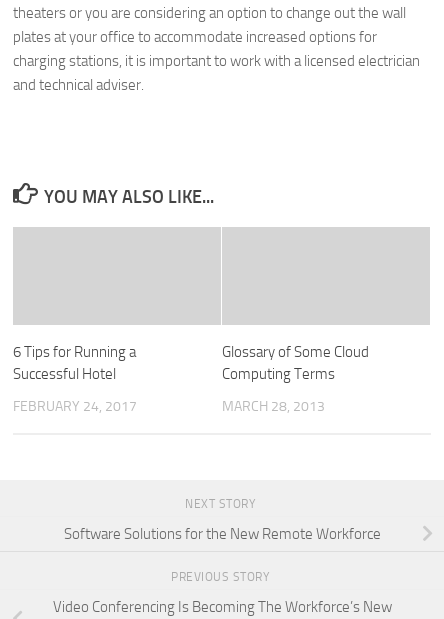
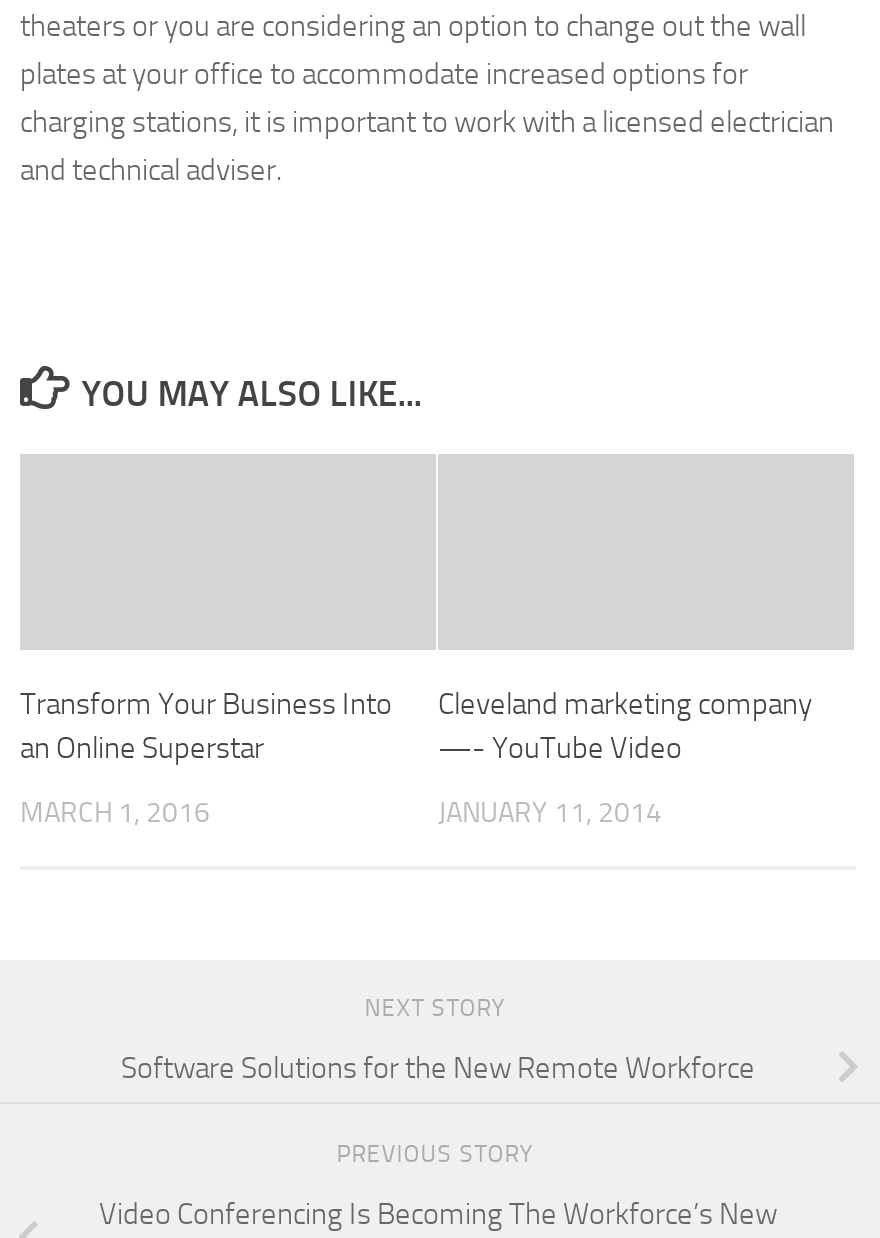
[13,343,136,383] 6 Tips for Running a | Successful Hotel -> [20,686,392,766] Transform Your Business Into | an Online Superstar
[222,343,369,383] Glossary of Some Cloud | Computing Terms -> [438,686,812,766] Cleveland marketing company | —- YouTube Video
[13,398,137,415] FEBRUARY 24, 2017 -> [20,796,210,830] MARCH 1, 2016
[222,398,325,415] MARCH 28, 2013 -> [438,796,662,830] JANUARY 11, 2014

